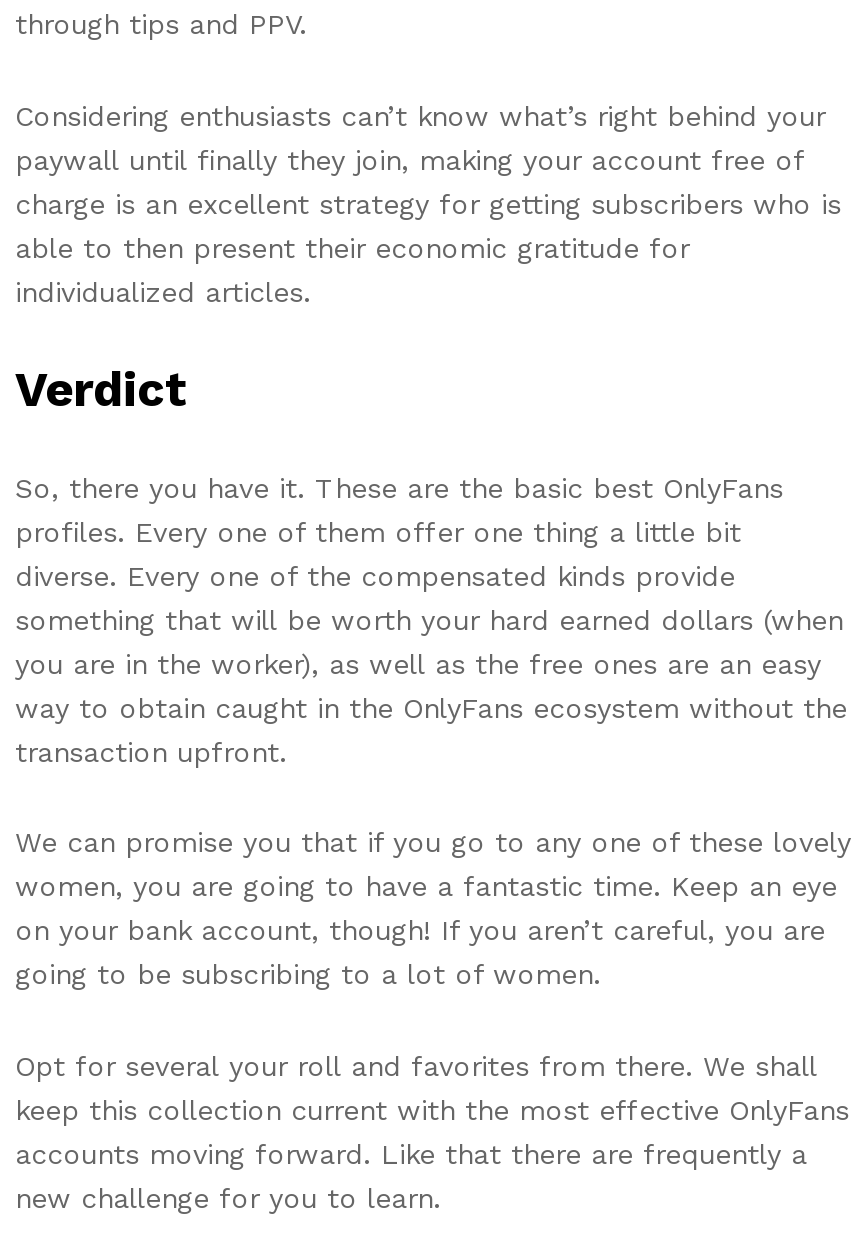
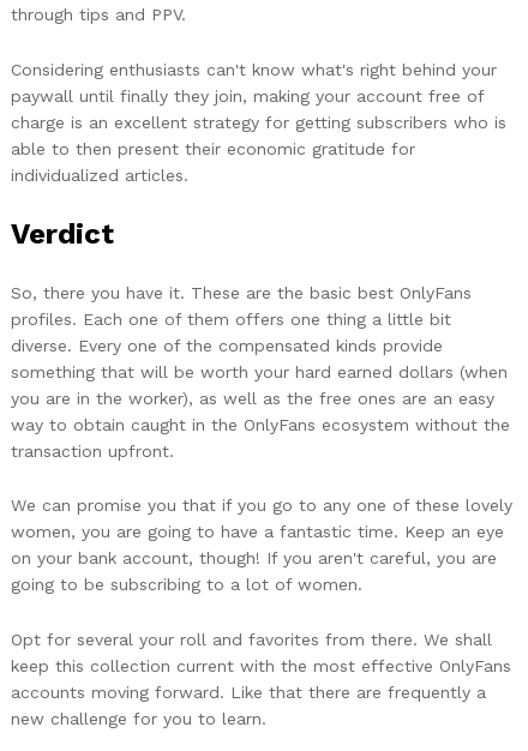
[15,99,825,131] Considering enthusiasts can’t know what’s right behind your -> [11,59,497,79] Considering enthusiasts can't know what's right behind your
[15,515,741,547] profiles. Every one of them offer one thing a little bit -> [11,309,451,328] profiles. Each one of them offers one thing a little bit
[15,915,825,947] on your bank account, though! If you aren’t careful, you are -> [11,549,497,568] on your bank account, though! If you aren't careful, you are

